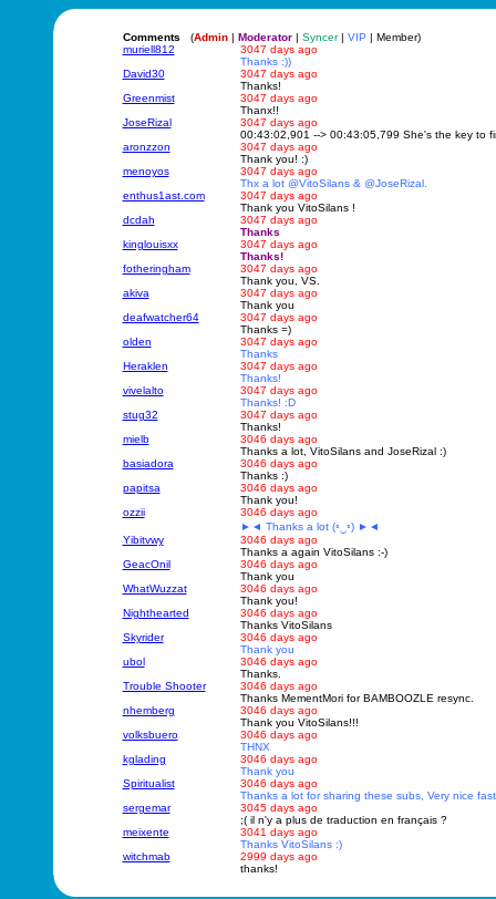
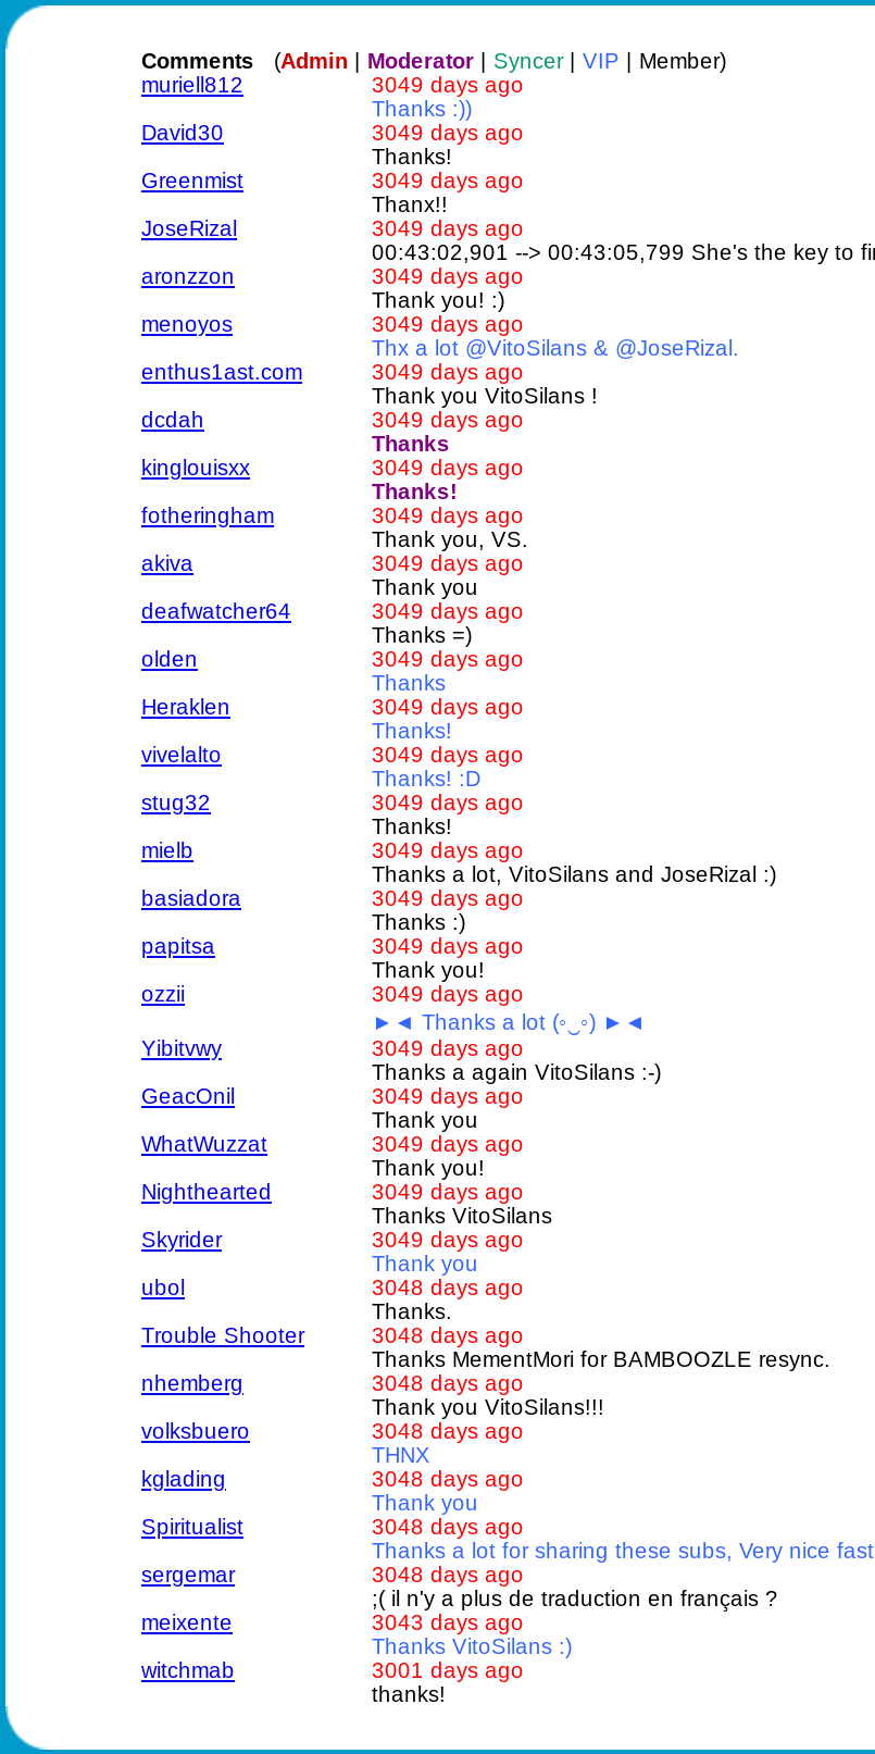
[240,43,317,55] 3047 days ago -> [372,73,524,97] 3049 days ago
[240,68,317,80] 3047 days ago -> [372,121,524,145] 3049 days ago
[240,92,317,104] 3047 days ago -> [372,169,524,192] 3049 days ago
[240,116,317,128] 3047 days ago -> [372,216,524,240] 3049 days ago
[240,141,317,153] 3047 days ago -> [372,264,524,288] 3049 days ago
[240,165,317,177] 3047 days ago -> [372,312,524,336] 3049 days ago
[240,189,317,201] 3047 days ago -> [372,360,524,384] 3049 days ago
[240,214,317,226] 3047 days ago -> [372,408,524,432] 3049 days ago
[240,238,317,250] 3047 days ago -> [372,456,524,480] 3049 days ago
[240,262,317,275] 3047 days ago -> [372,503,524,527] 3049 days ago
[240,287,317,299] 3047 days ago -> [372,551,524,575] 3049 days ago
[240,311,317,323] 3047 days ago -> [372,599,524,623] 3049 days ago
[240,335,317,348] 3047 days ago -> [372,647,524,671] 3049 days ago
[240,360,317,372] 3047 days ago -> [372,695,524,719] 3049 days ago
[240,384,317,396] 3047 days ago -> [372,743,524,767] 3049 days ago
[240,409,317,421] 3047 days ago -> [372,791,524,814] 3049 days ago
[240,433,317,445] 3046 days ago -> [372,838,524,862] 3049 days ago
[240,457,317,469] 3046 days ago -> [372,886,524,910] 3049 days ago
[240,482,317,494] 3046 days ago -> [372,934,524,958] 3049 days ago
[240,506,317,518] 3046 days ago -> [372,982,524,1006] 3049 days ago
[240,534,317,546] 3046 days ago -> [372,1036,524,1060] 3049 days ago
[240,558,317,570] 3046 days ago -> [372,1084,524,1108] 3049 days ago
[240,582,317,595] 3046 days ago -> [372,1132,524,1156] 3049 days ago
[240,607,317,619] 3046 days ago -> [372,1180,524,1204] 3049 days ago
[240,631,317,643] 3046 days ago -> [372,1228,524,1252] 3049 days ago
[240,655,317,668] 3046 days ago -> [372,1276,524,1299] 3048 days ago
[240,680,317,692] 3046 days ago -> [372,1323,524,1347] 3048 days ago
[240,704,317,716] 3046 days ago -> [372,1371,524,1395] 3048 days ago
[240,728,317,741] 3046 days ago -> [372,1419,524,1443] 3048 days ago
[240,753,317,765] 3046 days ago -> [372,1467,524,1491] 3048 days ago
[240,777,317,789] 3046 days ago -> [372,1515,524,1539] 3048 days ago
[240,802,317,814] 3045 days ago -> [372,1563,524,1587] 3048 days ago
[240,826,317,838] 3041 days ago -> [372,1610,524,1634] 3043 days ago
[240,850,317,862] 2999 days ago -> [372,1658,524,1682] 3001 days ago

